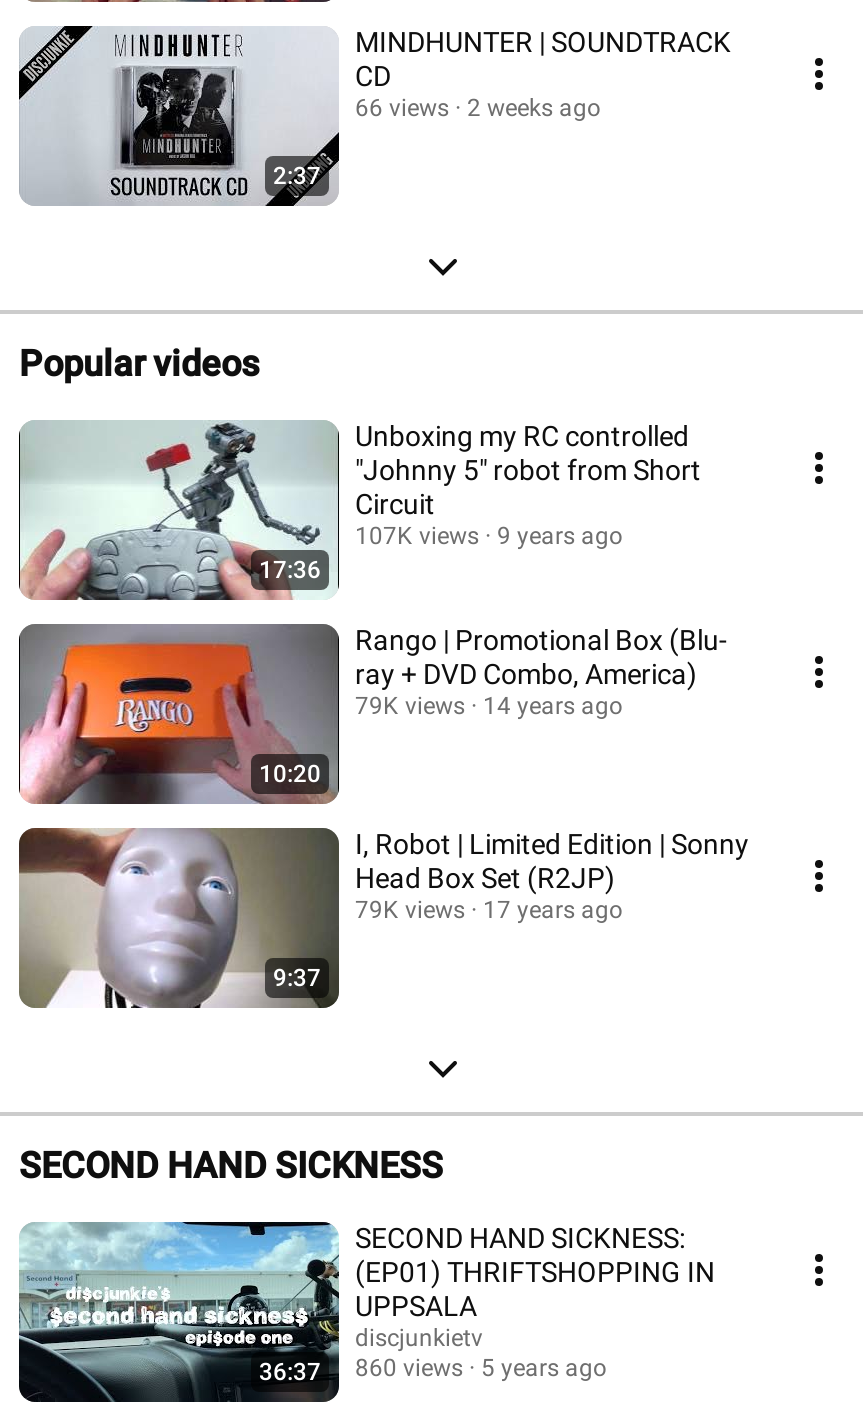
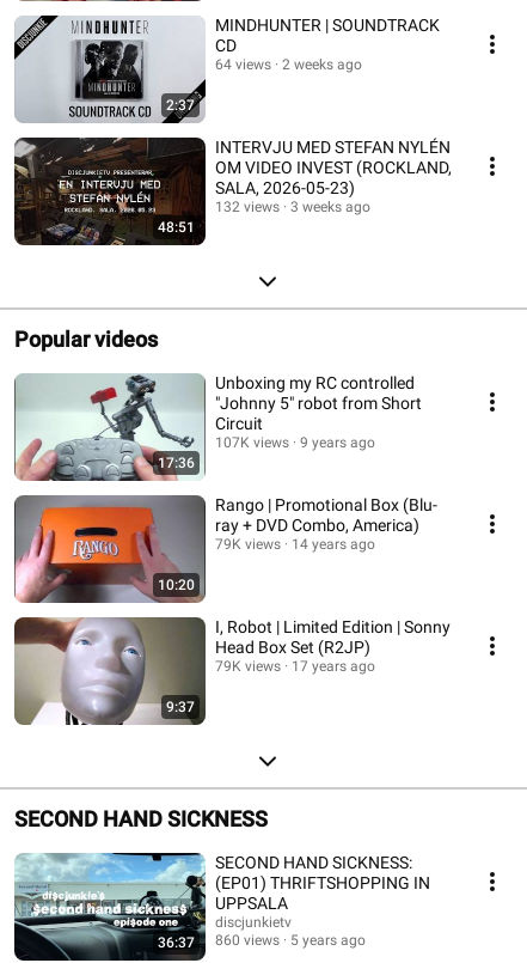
[355,93,601,121] 66 views 2 weeks ago -> [215,56,362,72] 64 views 2 weeks ago
none -> [13,136,201,246] [image] | 48:51
none -> [215,137,452,215] INTERVJU MED STEFAN NYLÉN | OM VIDEO INVEST (ROCKLAND, | SALA, 2026-05-23) | 132 views | 3 weeks ago

